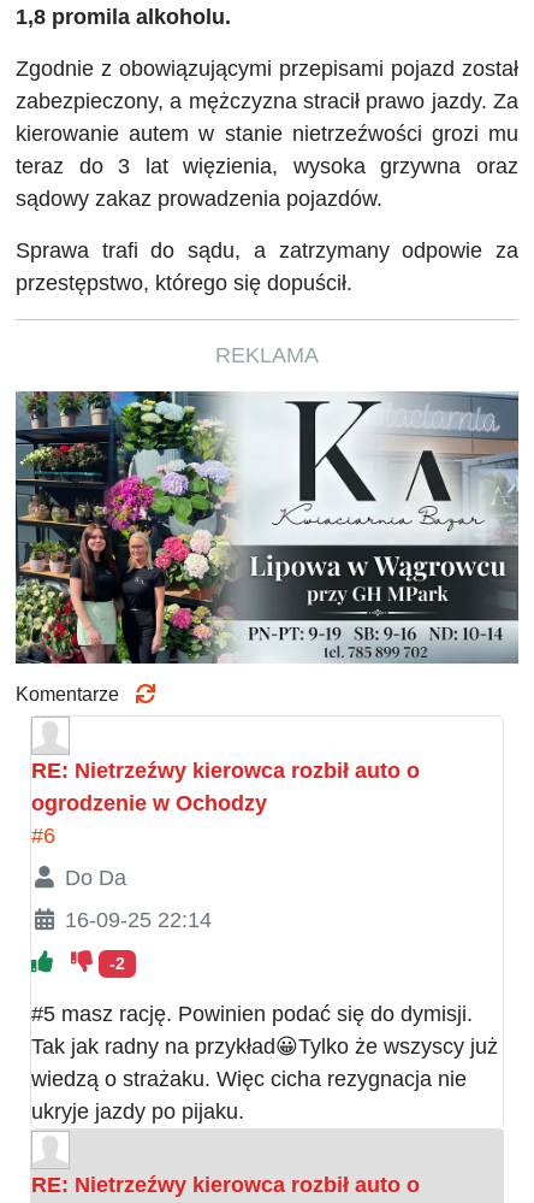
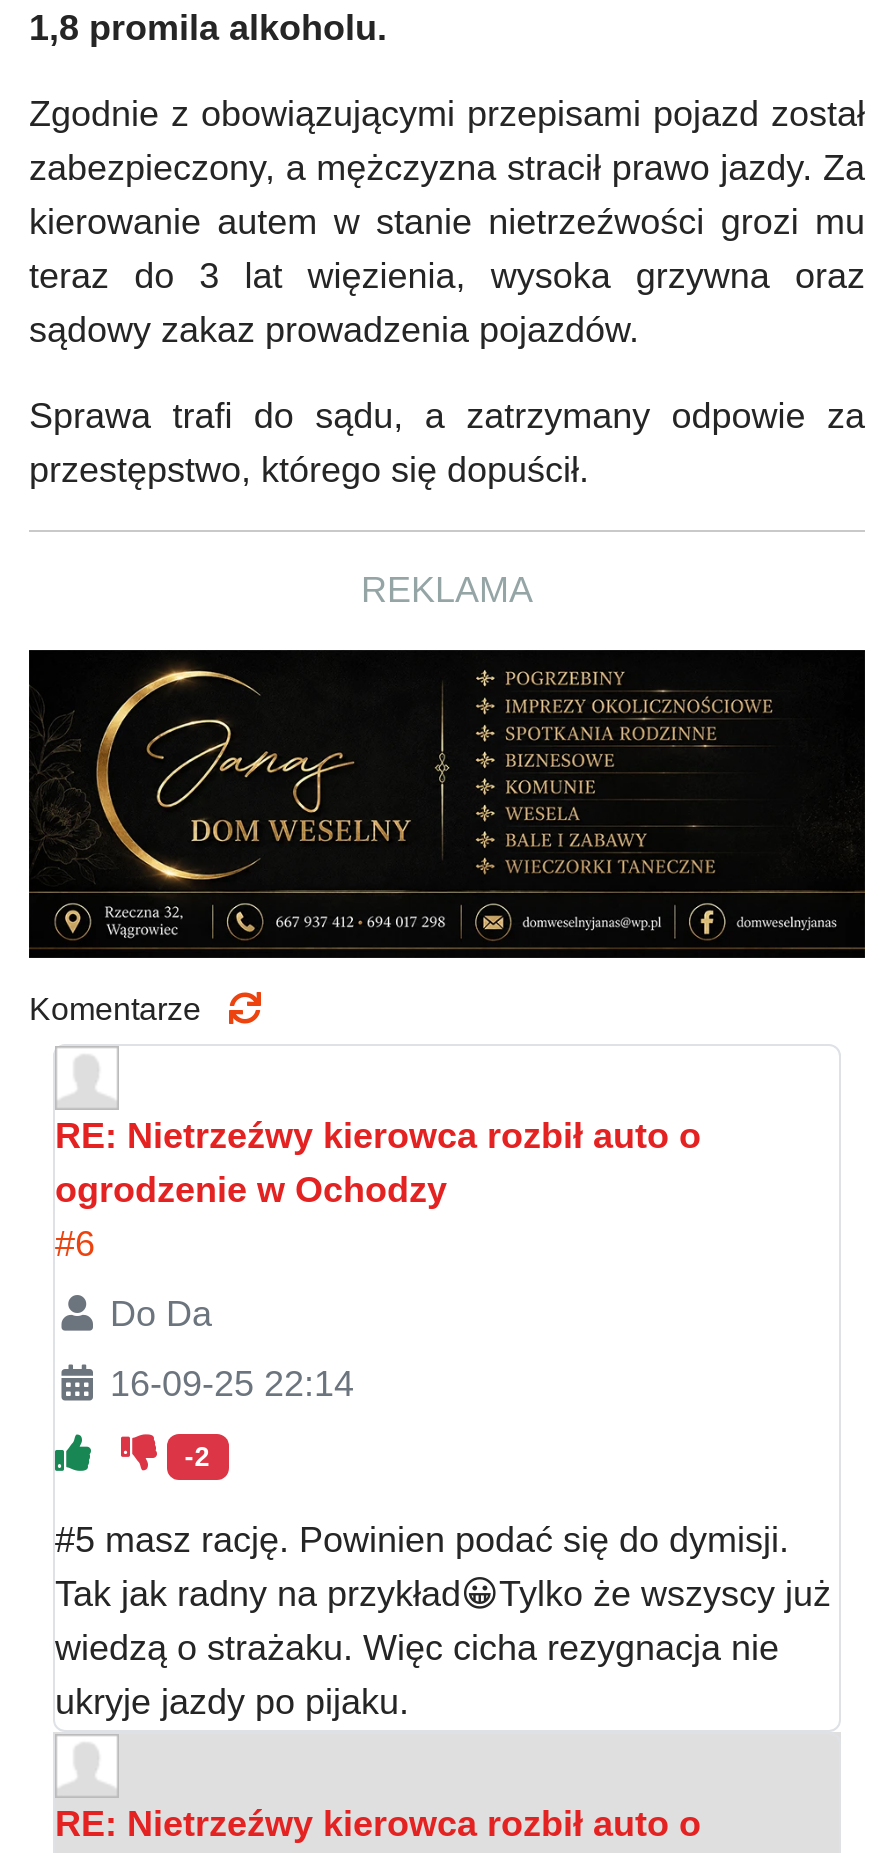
[14,390,520,665] [image] -> [29,648,865,960] [image]

